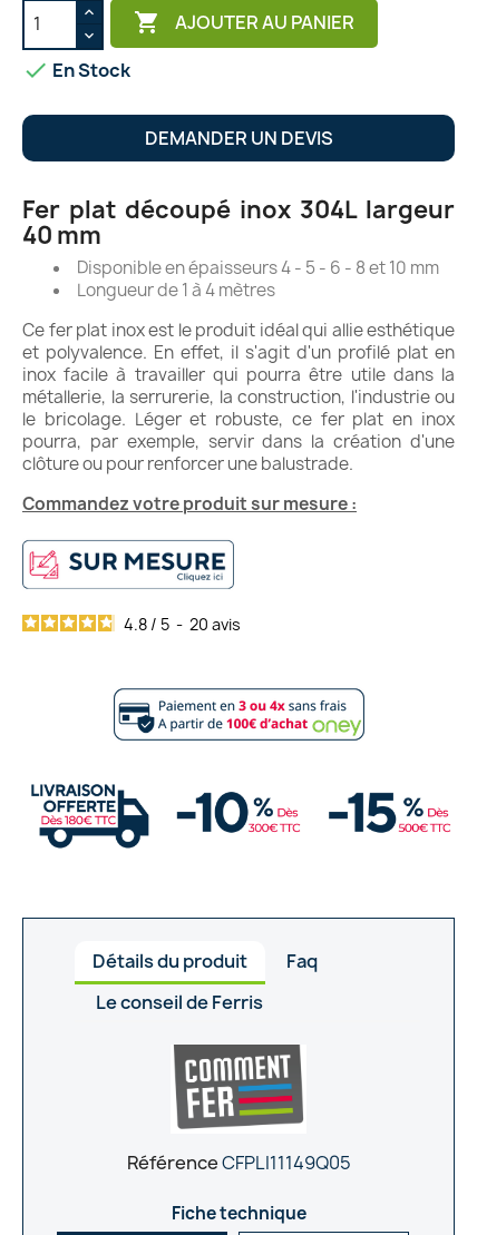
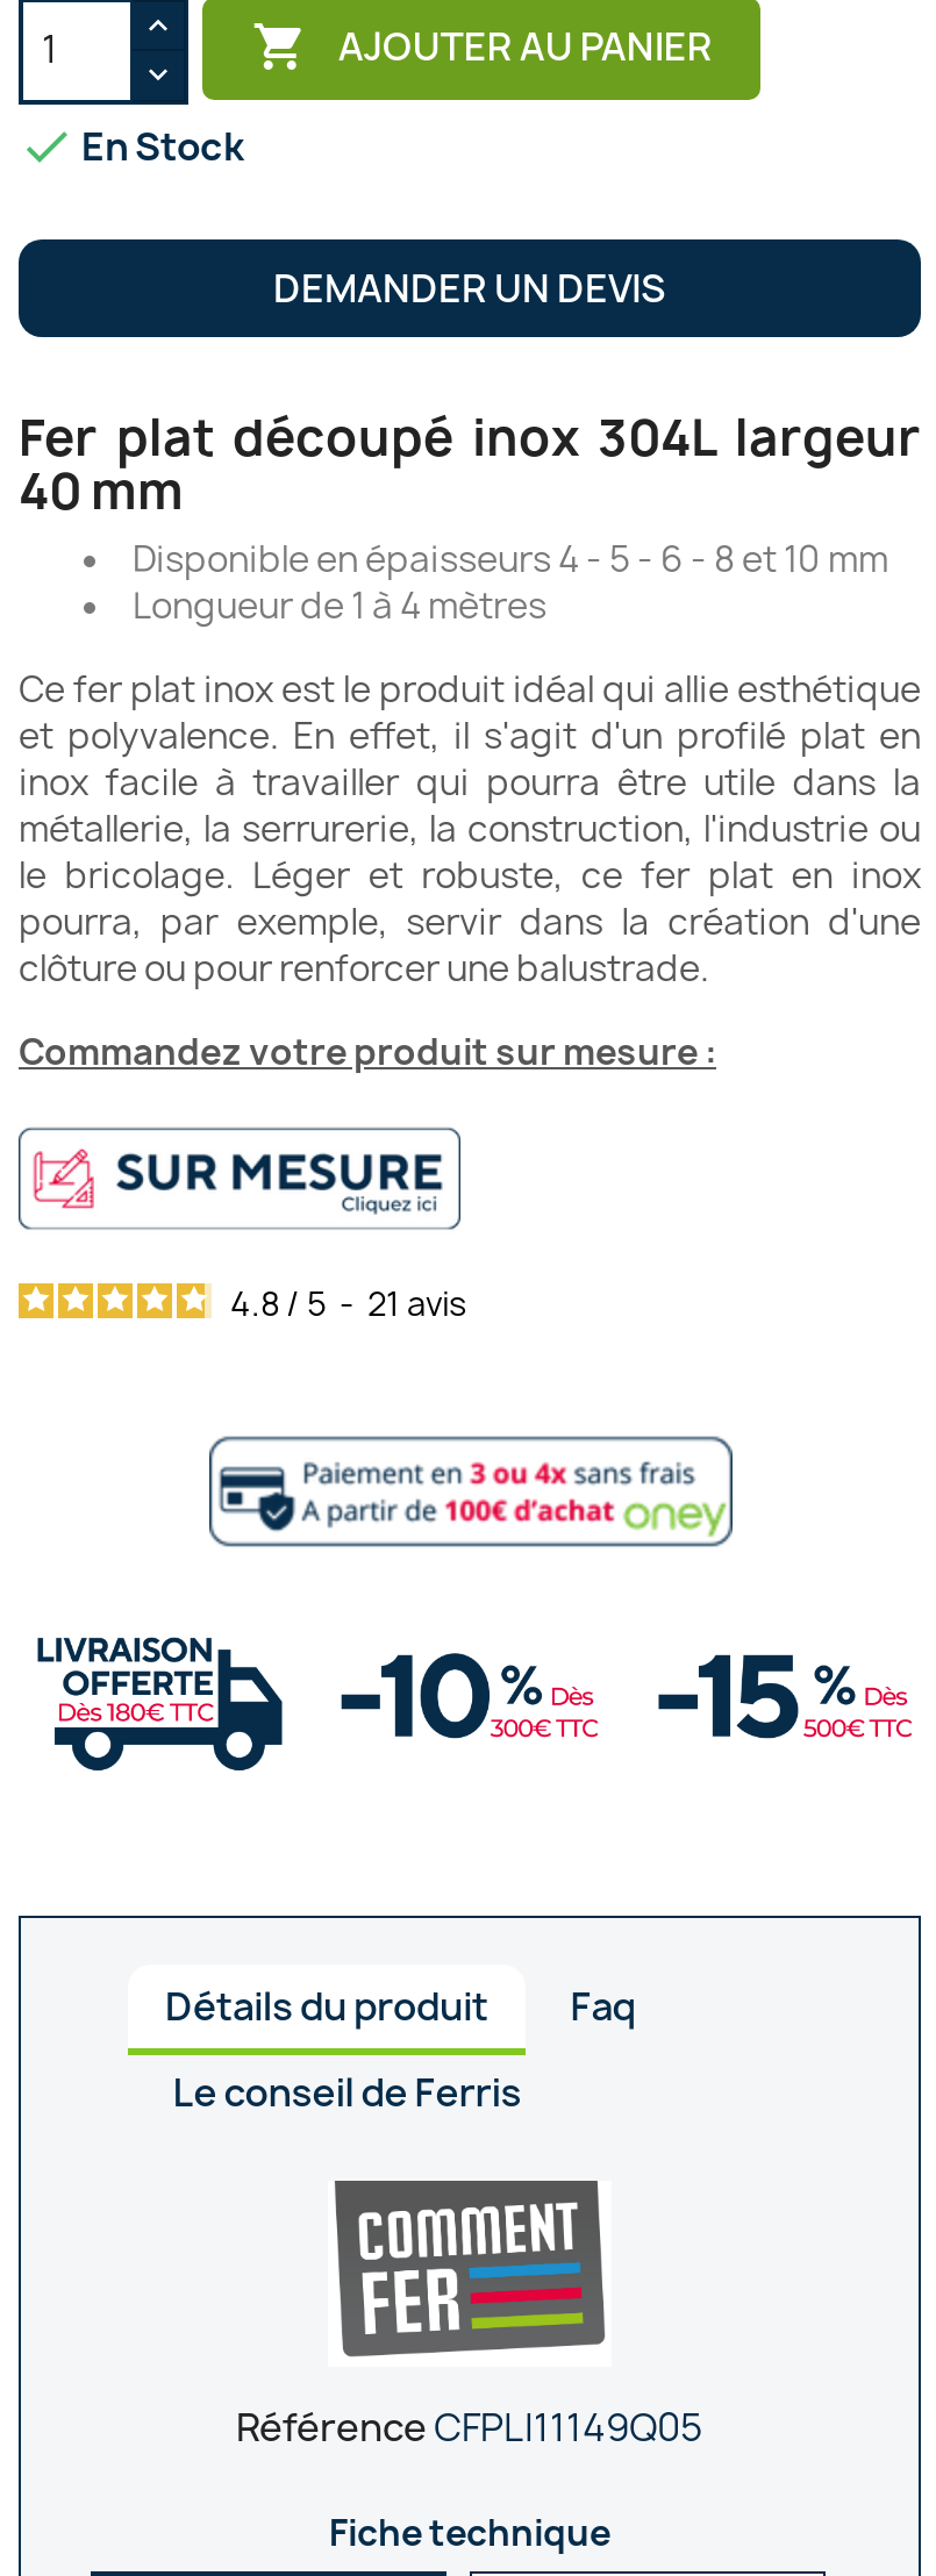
[124,614,241,635] 4.8 / 5 - 20 avis -> [230,1281,467,1326] 4.8 / 5 - 21 avis

